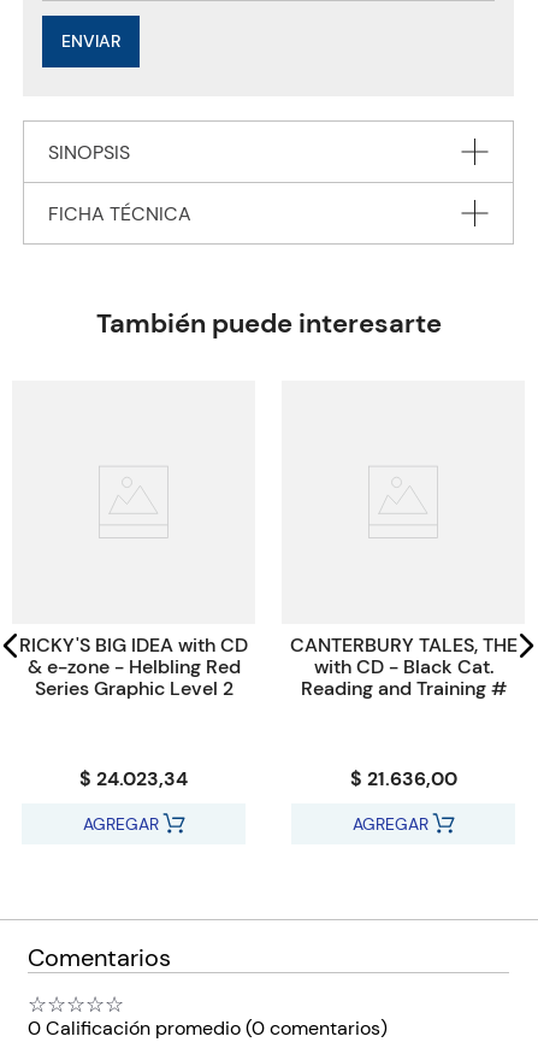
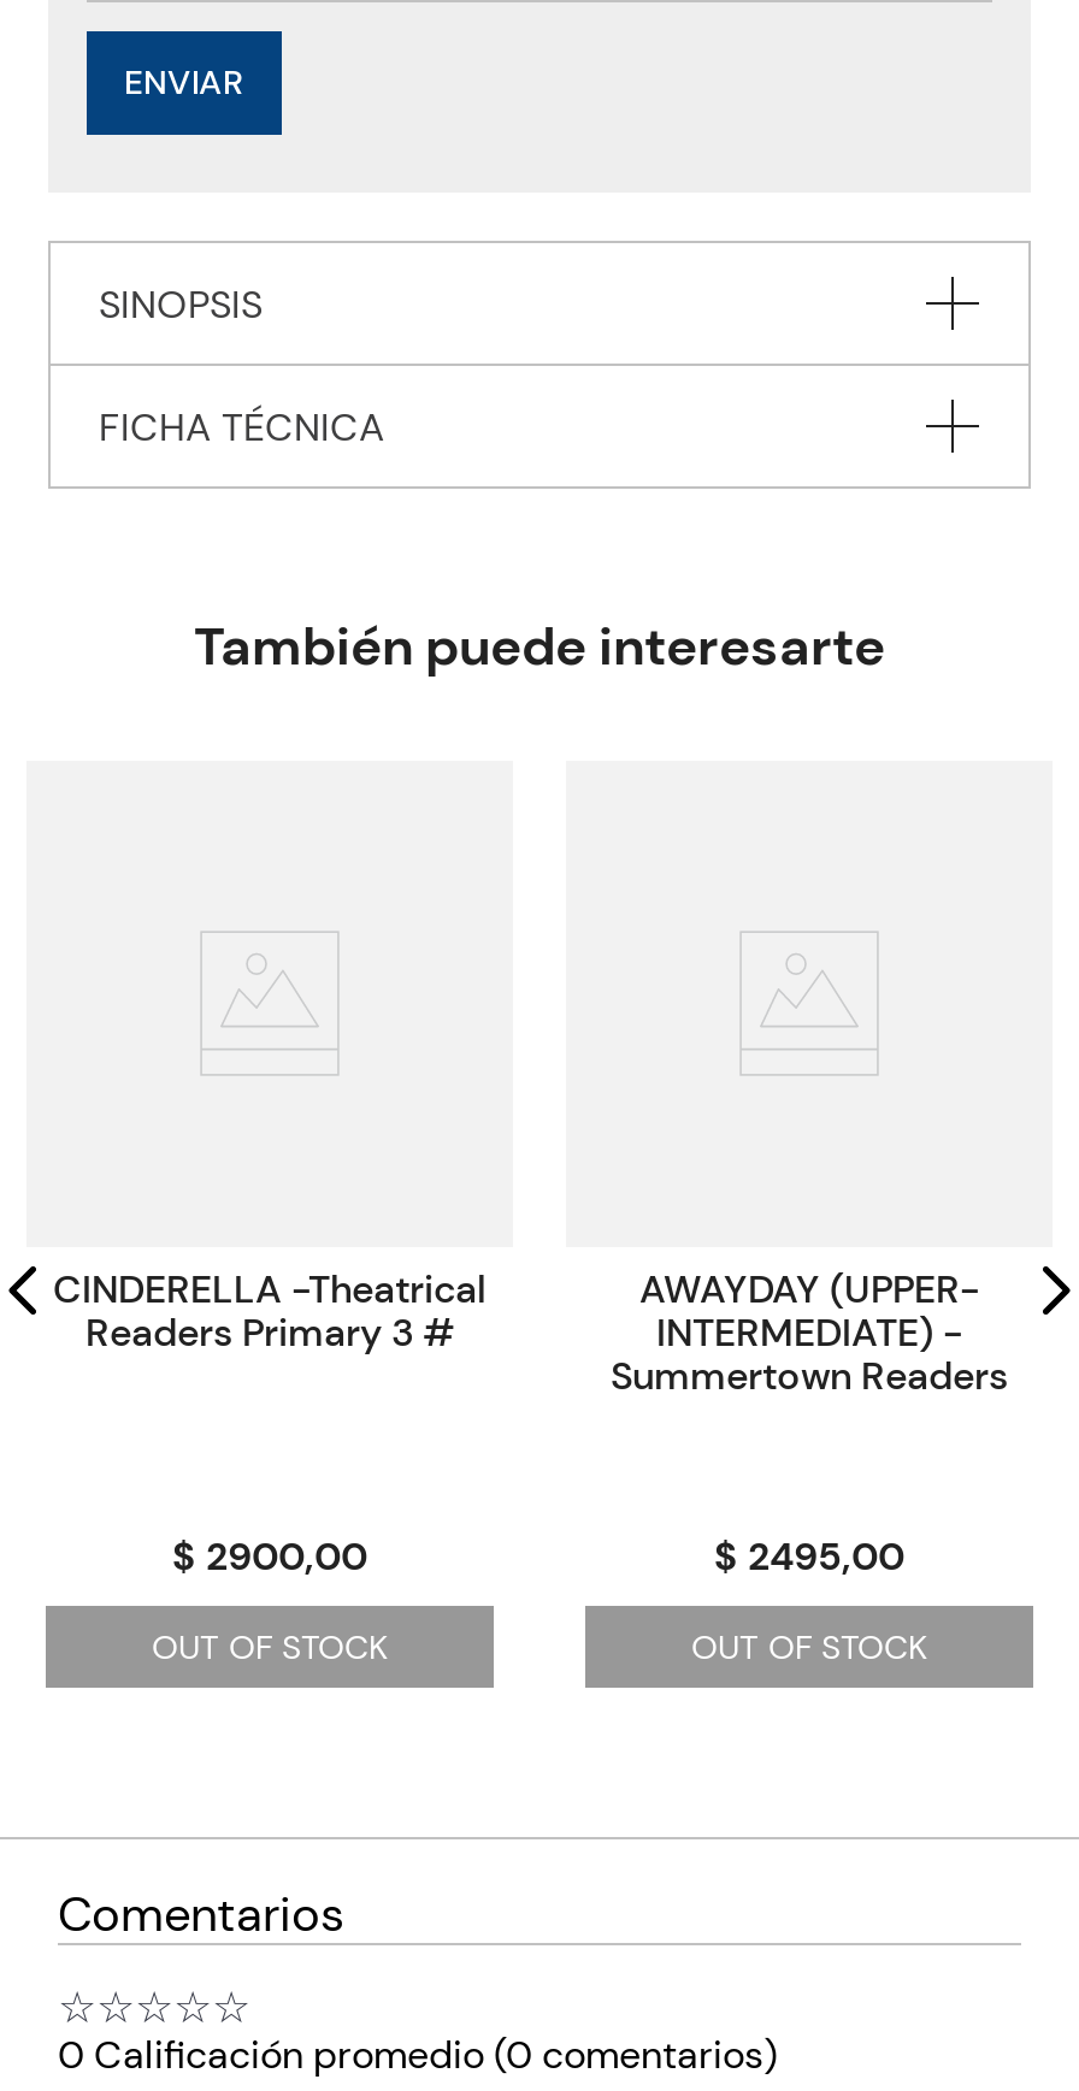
[19,632,248,701] RICKY'S BIG IDEA with CD | & e-zone - Helbling Red | Series Graphic Level 2 -> [53,1264,487,1358] CINDERELLA -Theatrical | Readers Primary 3 #
[289,632,517,701] CANTERBURY TALES, THE | with CD - Black Cat. | Reading and Training # -> [611,1264,1008,1401] AWAYDAY (UPPER- | INTERMEDIATE) - | Summertown Readers
[79,766,188,791] $ 24.023,34 -> [172,1531,367,1582] $ 2900,00
[350,766,457,791] $ 21.636,00 -> [714,1531,904,1582] $ 2495,00
[82,813,158,835] AGREGAR -> [152,1625,388,1668] OUT OF STOCK
[352,813,428,835] AGREGAR -> [691,1625,927,1668] OUT OF STOCK

